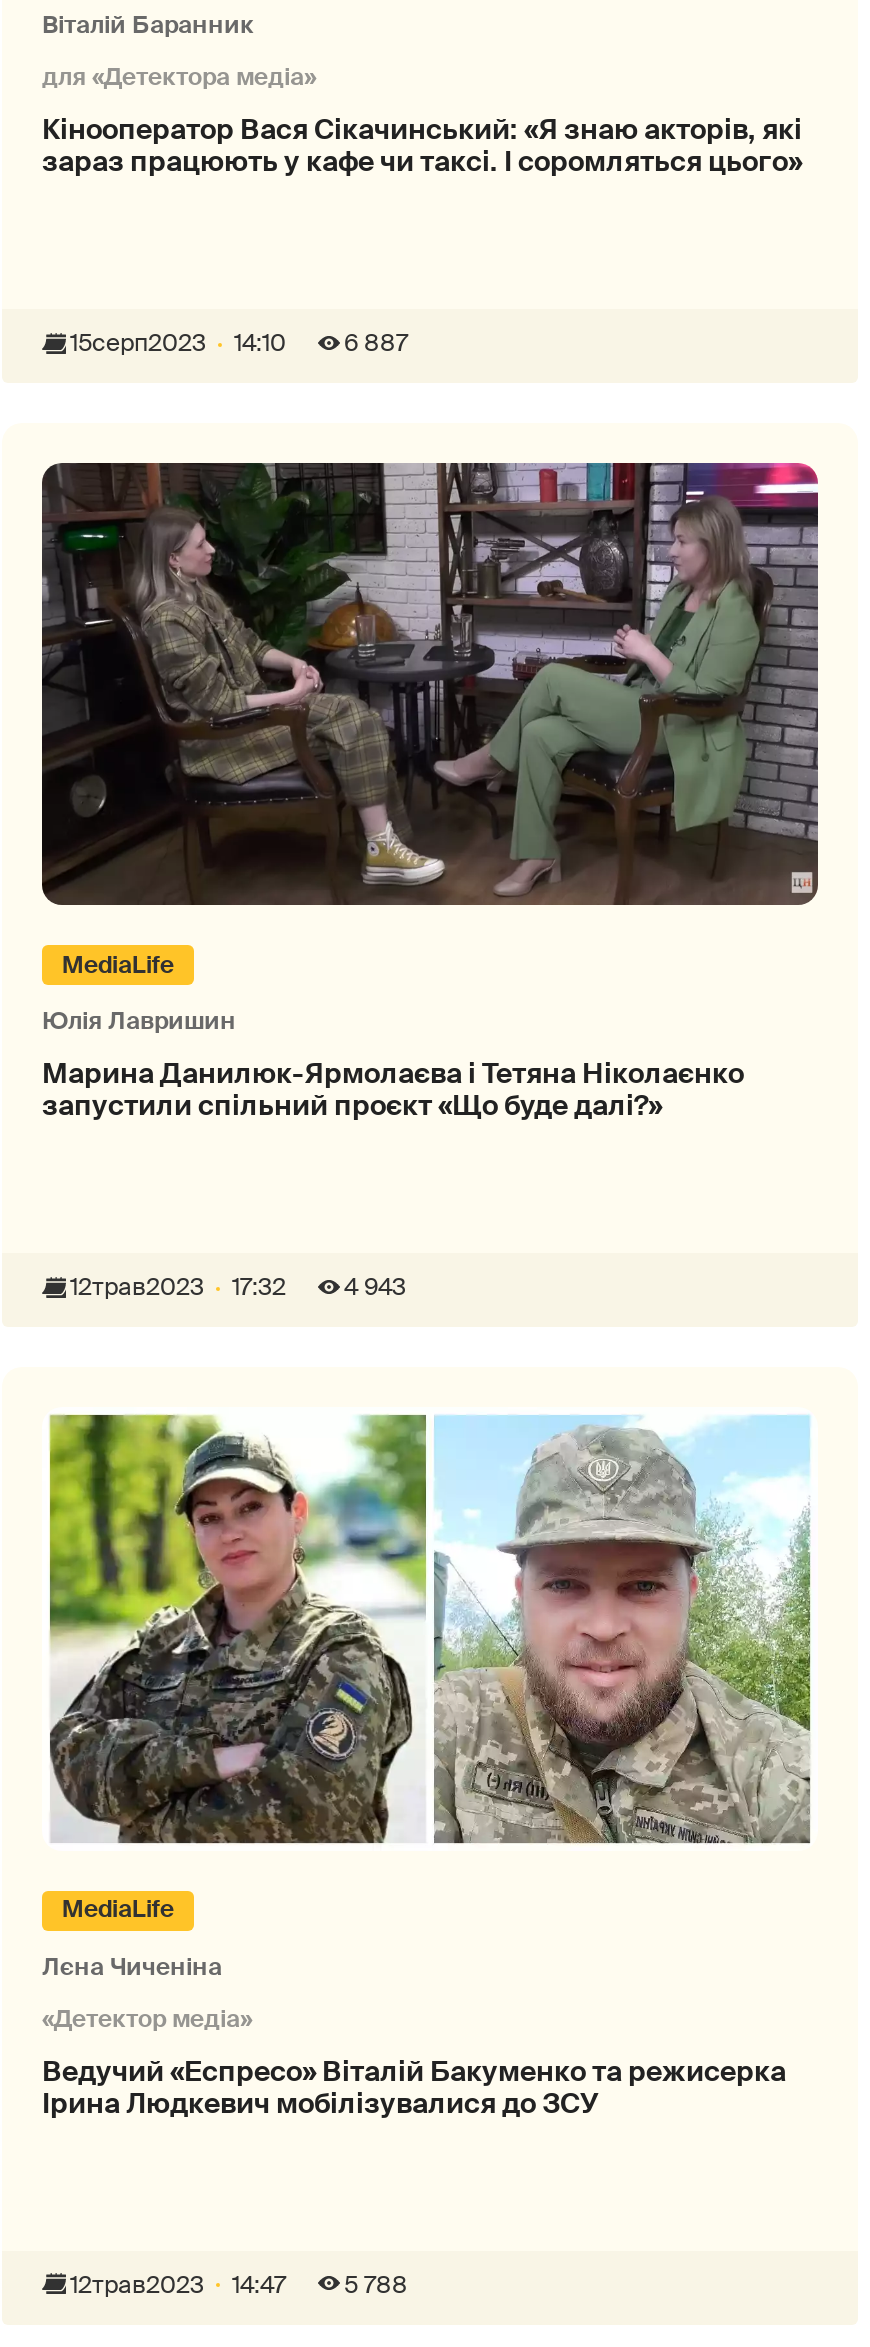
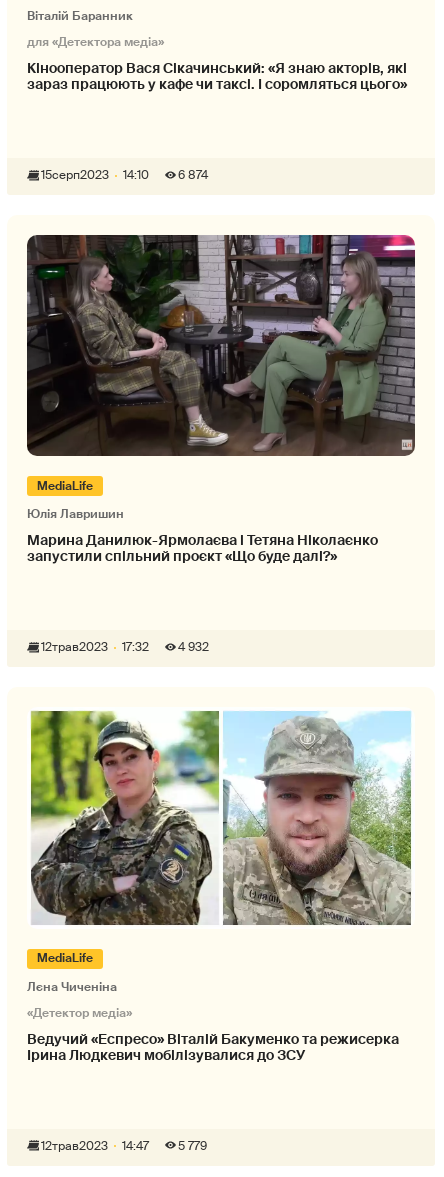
[70,327,408,359] 15серп2023 14:10 6 887 -> [41,167,208,183] 15серп2023 14:10 6 874
[70,1272,406,1304] 12трав2023 17:32 4 943 -> [41,639,209,655] 12трав2023 17:32 4 932
[344,2269,408,2301] 5 788 -> [178,1138,207,1154] 5 779

